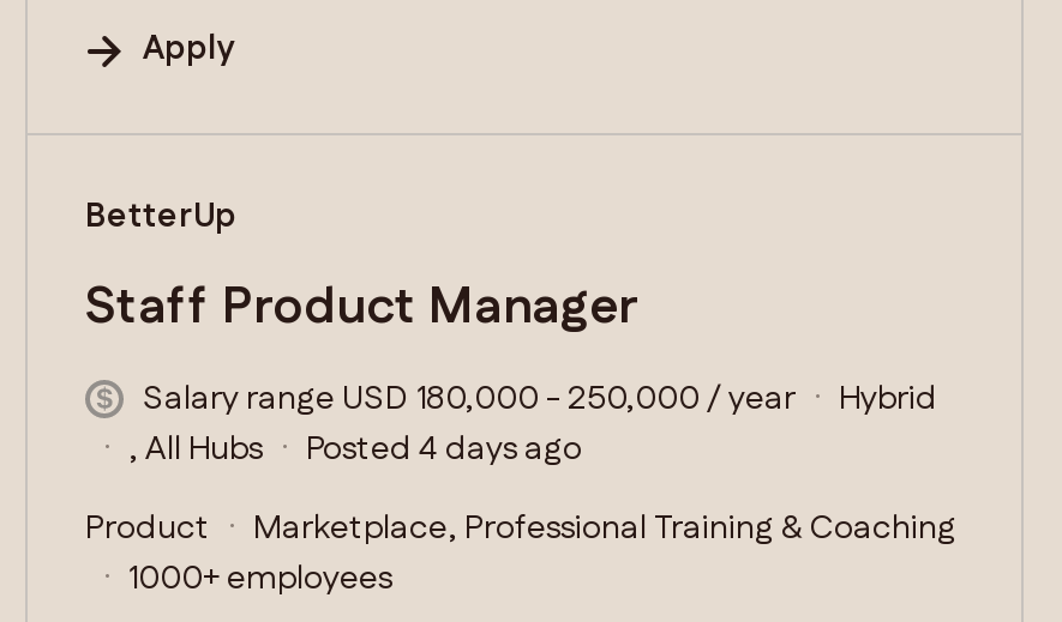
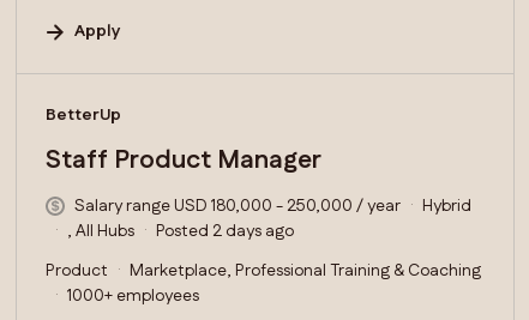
[306,425,582,473] Posted 4 days ago -> [156,219,294,243] Posted 2 days ago

